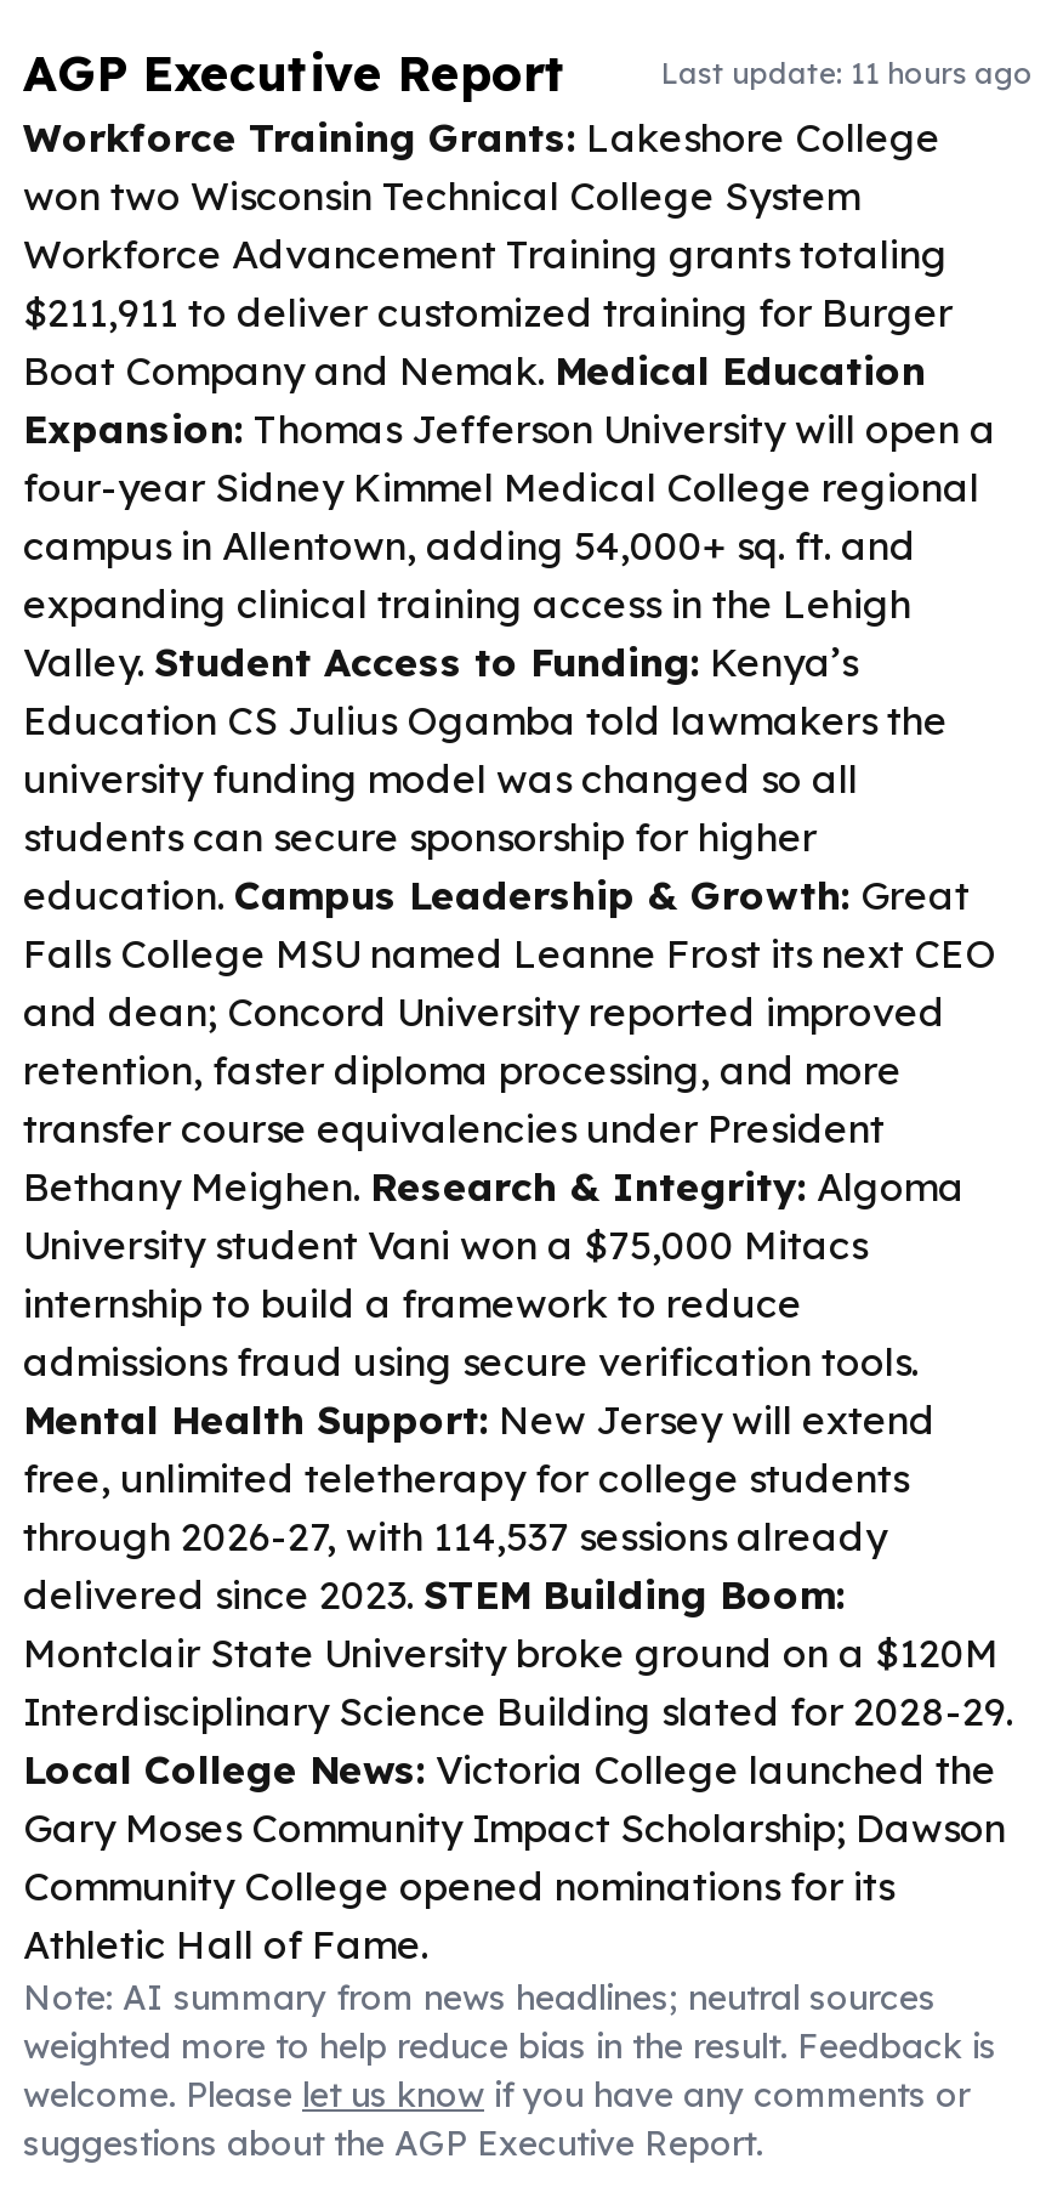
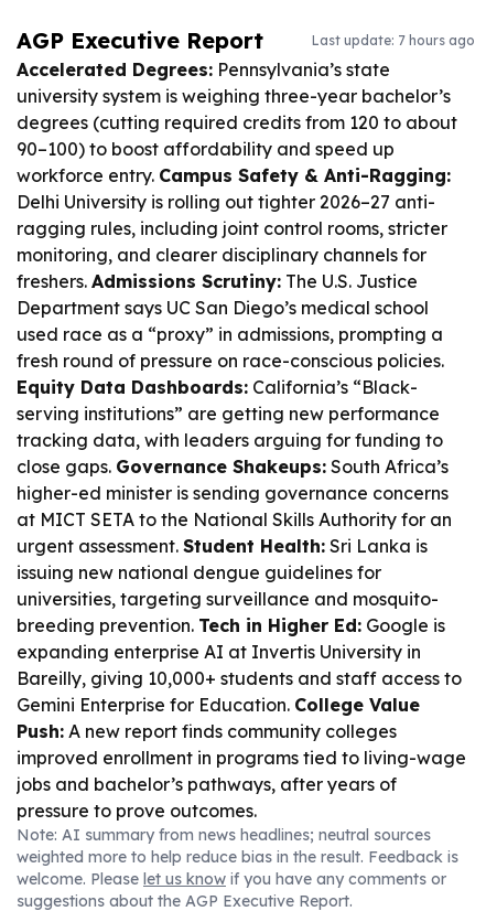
[23,55,1033,1968] Last update: 11 hours ago | Workforce Training Grants: Lakeshore College | won two Wisconsin Technical College System | Workforce Advancement Training grants totaling | $211,911 to deliver customized training for Burger | Boat Company and Nemak. Medical Education | Expansion: Thomas Jefferson University will open a | four-year Sidney Kimmel Medical College regional | campus in Allentown, adding 54,000+ sq. ft. and | expanding clinical training access in the Lehigh | Valley. Student Access to Funding: Kenya’s | Education CS Julius Ogamba told lawmakers the | university funding model was changed so all | students can secure sponsorship for higher | education. Campus Leadership & Growth: Great | Falls College MSU named Leanne Frost its next CEO | and dean; Concord University reported improved | retention, faster diploma processing, and more | transfer course equivalencies under President | Bethany Meighen. Research & Integrity: Algoma | University student Vani won a $75,000 Mitacs | internship to build a framework to reduce | admissions fraud using secure verification tools. | Mental Health Support: New Jersey will extend | free, unlimited teletherapy for college students | through 2026-27, with 114,537 sessions already | delivered since 2023. STEM Building Boom: | Montclair State University broke ground on a $120M | Interdisciplinary Science Building slated for 2028-29. | Local College News: Victoria College launched the | Gary Moses Community Impact Scholarship; Dawson | Community College opened nominations for its | Athletic Hall of Fame. -> [17,32,475,822] Last update: 7 hours ago | Accelerated Degrees: Pennsylvania’s state | university system is weighing three-year bachelor’s | degrees (cutting required credits from 120 to about | 90–100) to boost affordability and speed up | workforce entry. Campus Safety & Anti-Ragging: | Delhi University is rolling out tighter 2026–27 anti- | ragging rules, including joint control rooms, stricter | monitoring, and clearer disciplinary channels for | freshers. Admissions Scrutiny: The U.S. Justice | Department says UC San Diego’s medical school | used race as a “proxy” in admissions, prompting a | fresh round of pressure on race-conscious policies. | Equity Data Dashboards: California’s “Black- | serving institutions” are getting new performance | tracking data, with leaders arguing for funding to | close gaps. Governance Shakeups: South Africa’s | higher-ed minister is sending governance concerns | at MICT SETA to the National Skills Authority for an | urgent assessment. Student Health: Sri Lanka is | issuing new national dengue guidelines for | universities, targeting surveillance and mosquito- | breeding prevention. Tech in Higher Ed: Google is | expanding enterprise AI at Invertis University in | Bareilly, giving 10,000+ students and staff access to | Gemini Enterprise for Education. College Value | Push: A new report finds community colleges | improved enrollment in programs tied to living-wage | jobs and bachelor’s pathways, after years of | pressure to prove outcomes.

